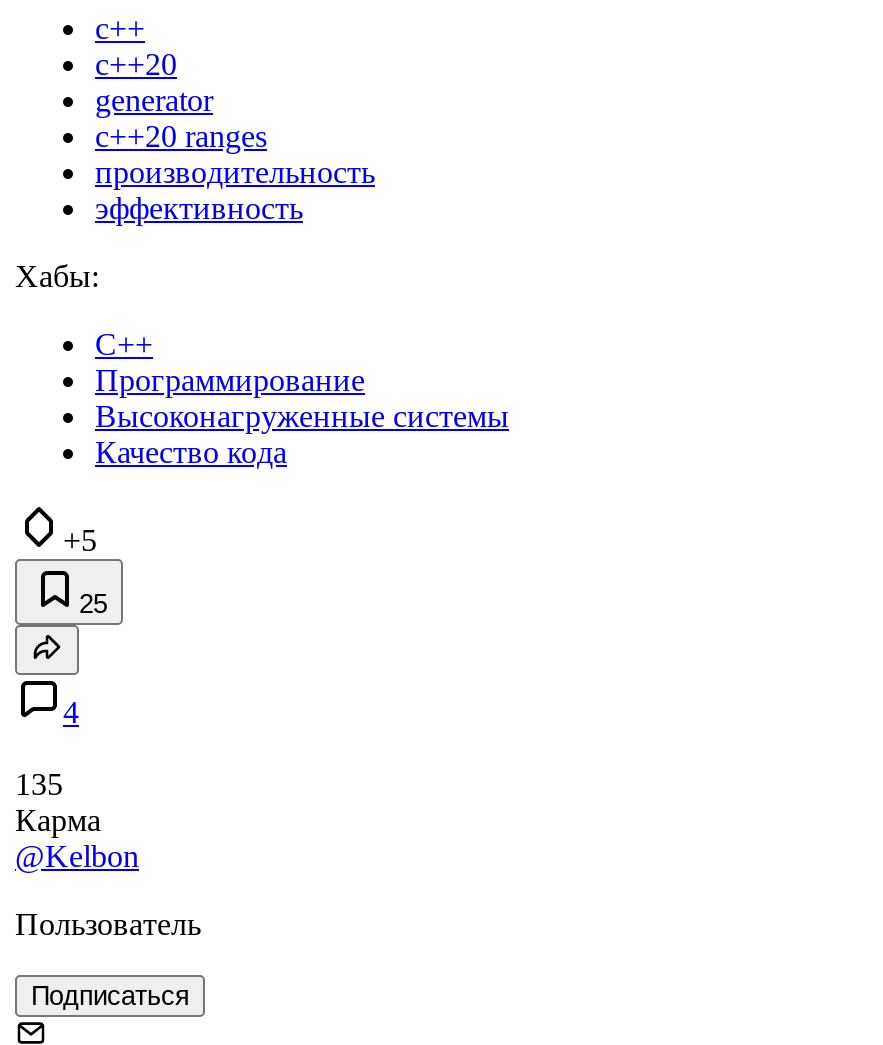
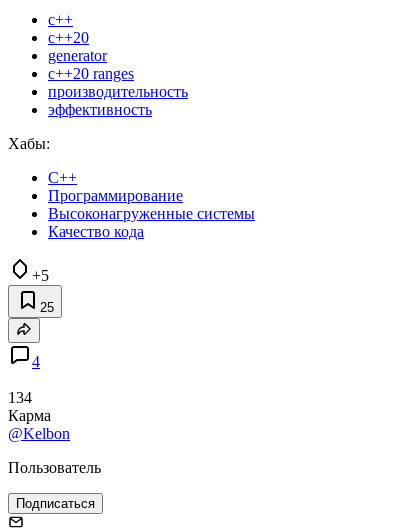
[15,766,63,800] 135 -> [8,389,32,406] 134

